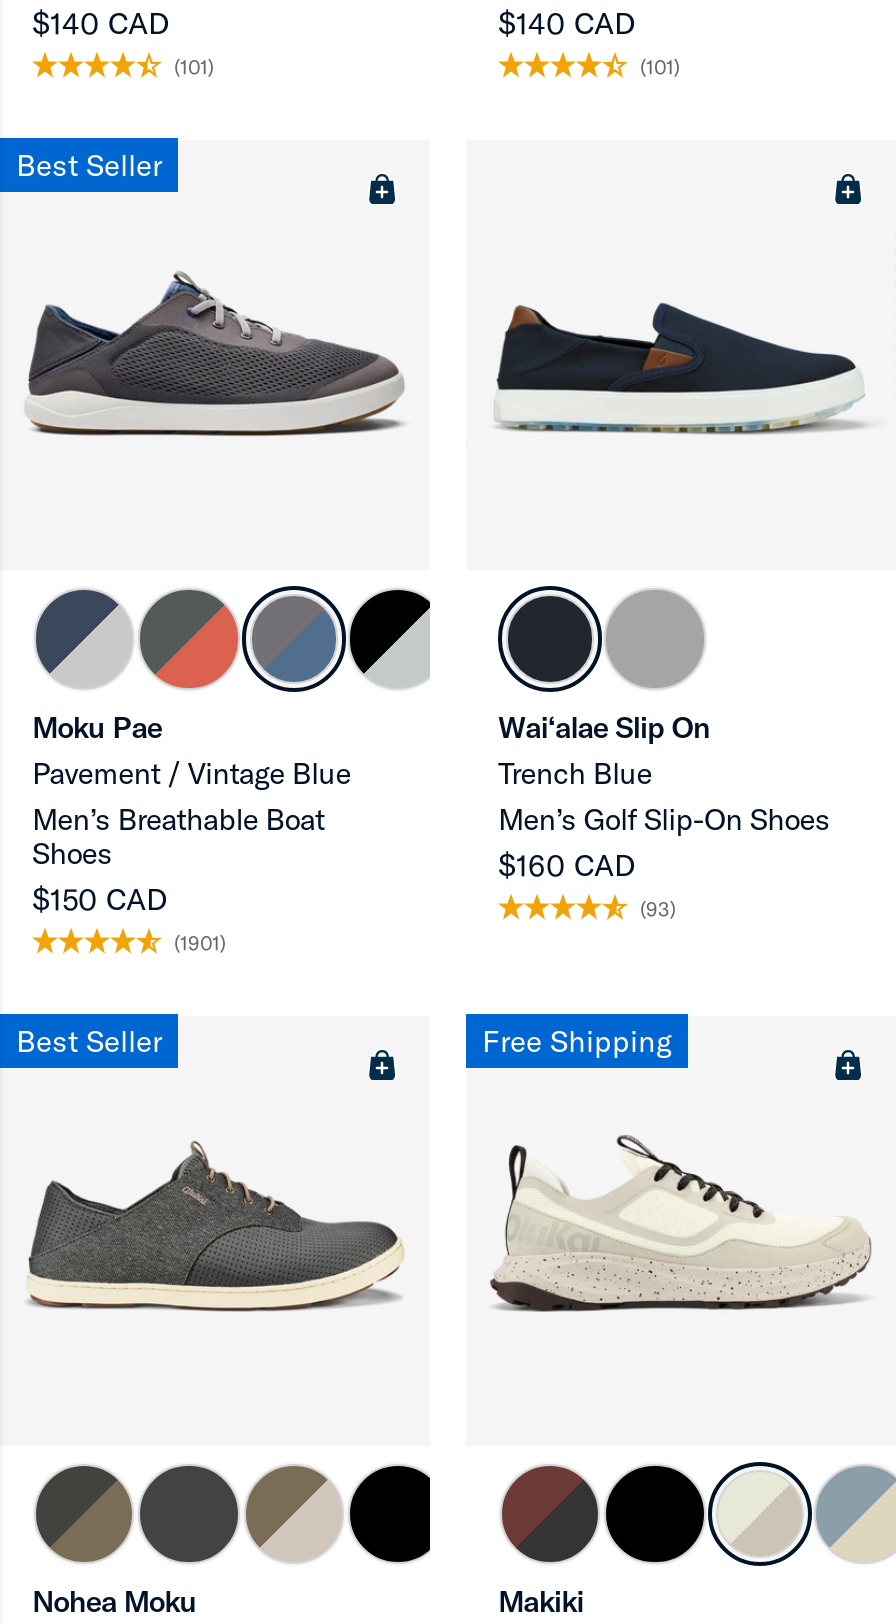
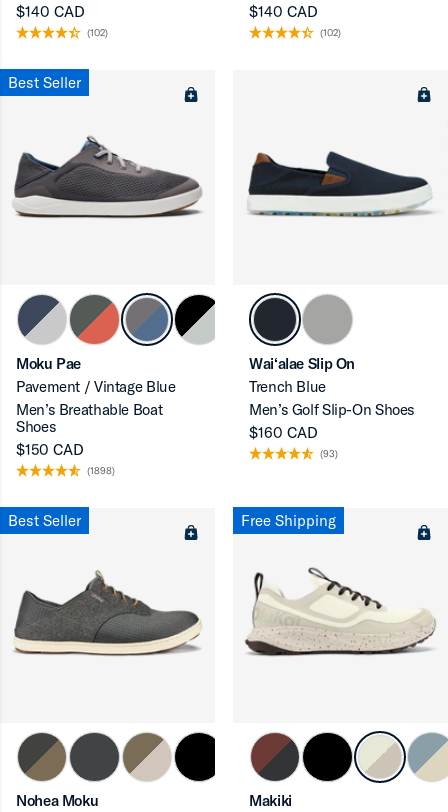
[174,55,214,81] (101) -> [87,27,108,40] (102)
[640,55,680,81] (101) -> [320,27,341,40] (102)
[174,929,226,955] (1901) -> [87,465,115,478] (1898)

